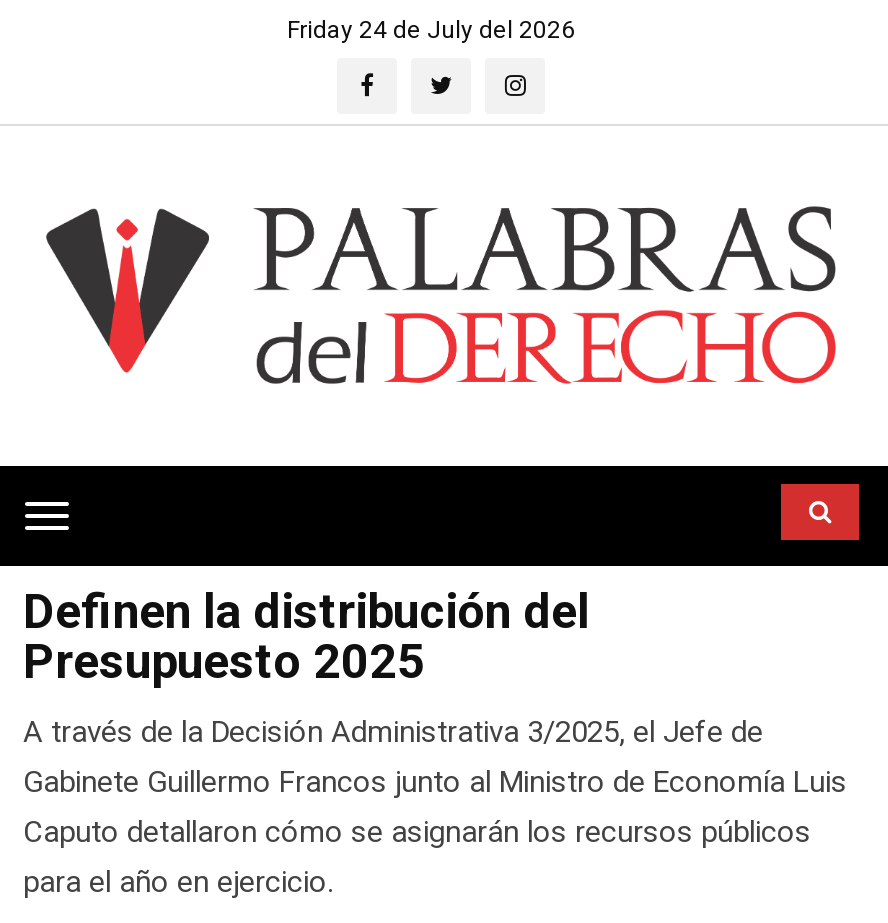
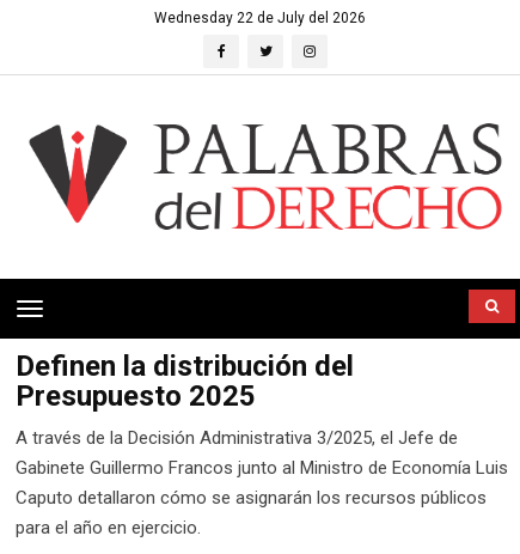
[287,16,575,44] Friday 24 de July del 2026 -> [154,10,365,26] Wednesday 22 de July del 2026

